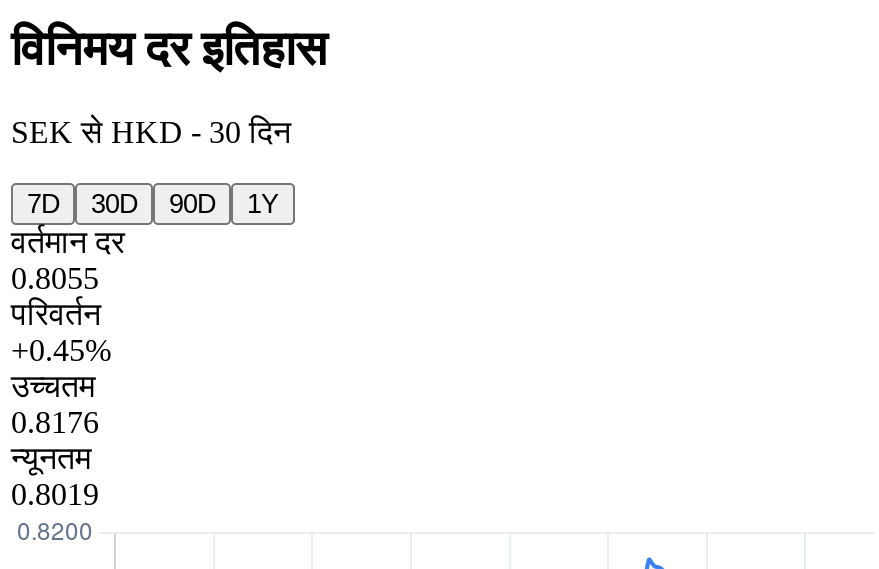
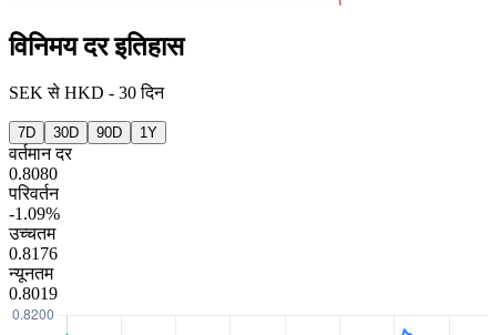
[11,262,99,296] 0.8055 -> [9,165,58,183] 0.8080
[11,334,111,368] +0.45% -> [9,205,60,223] -1.09%

